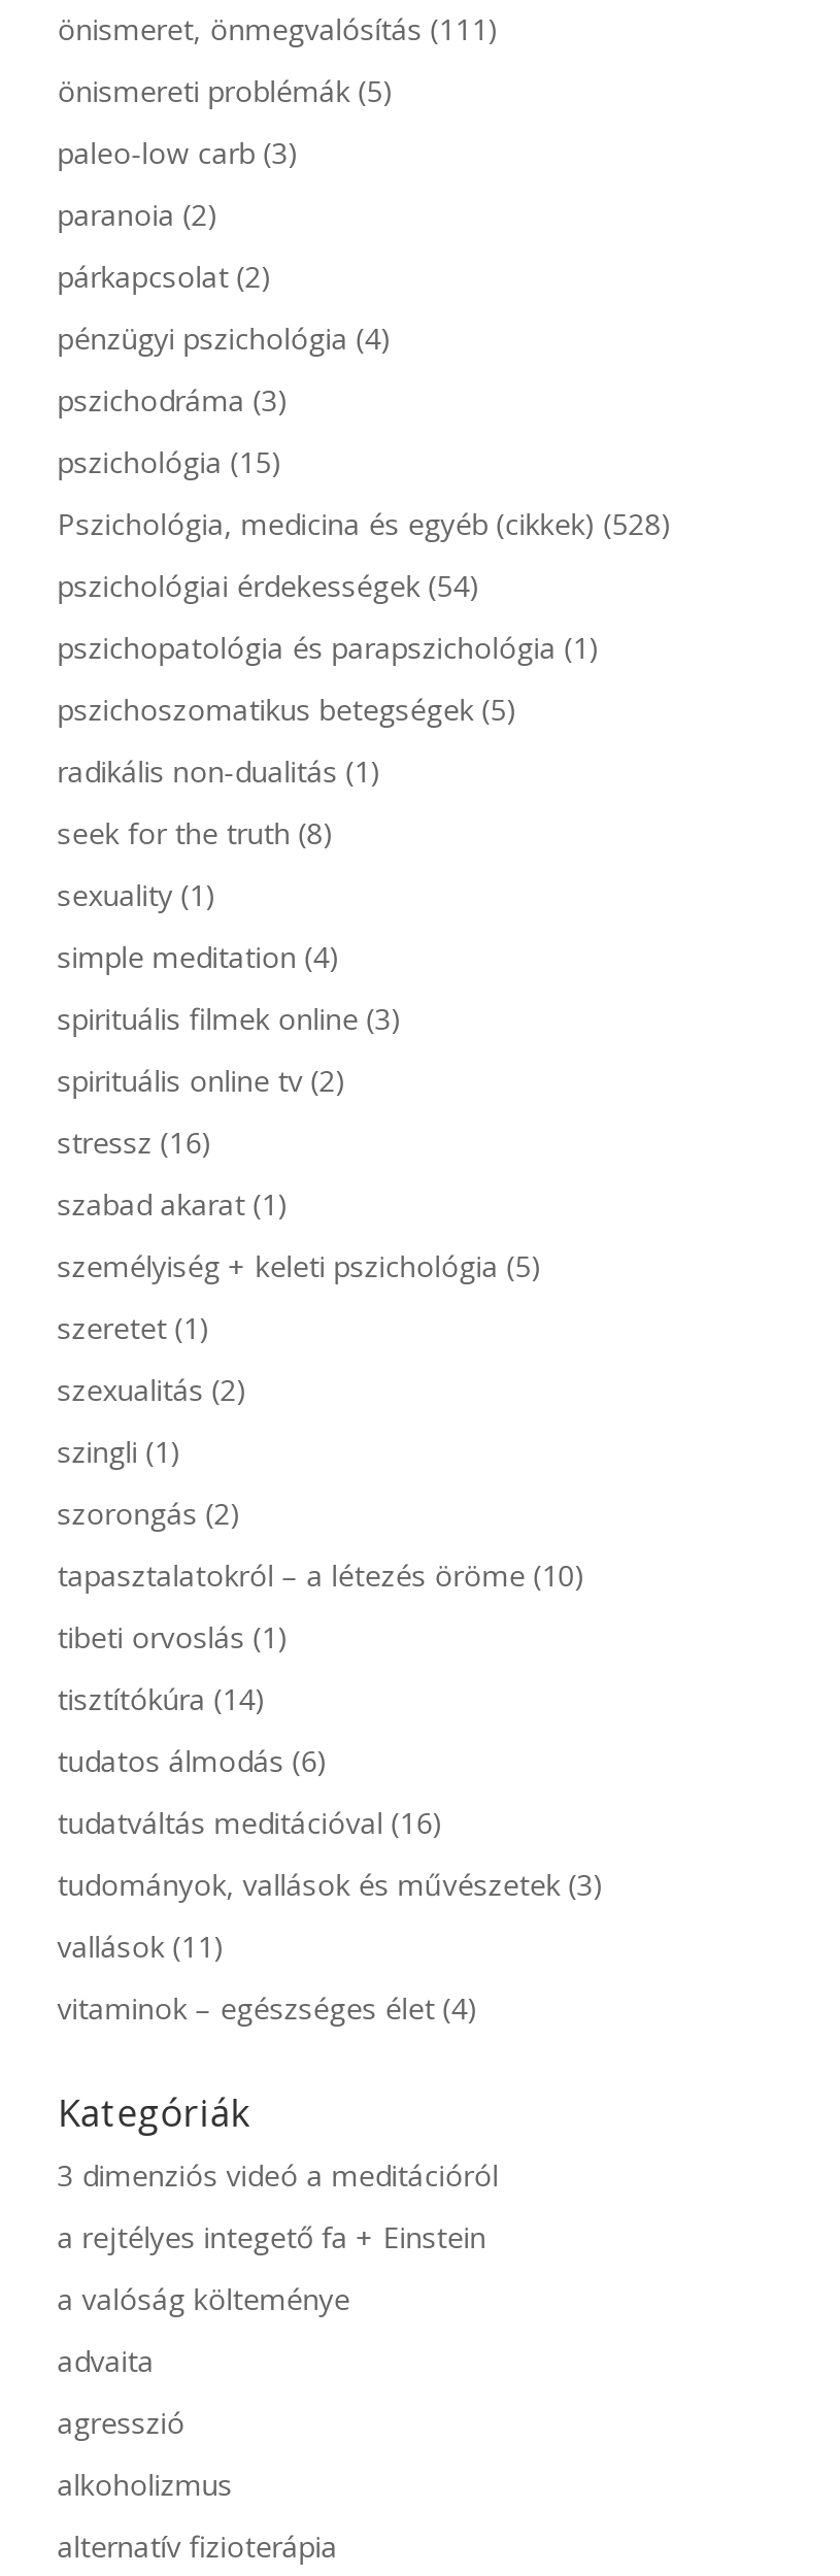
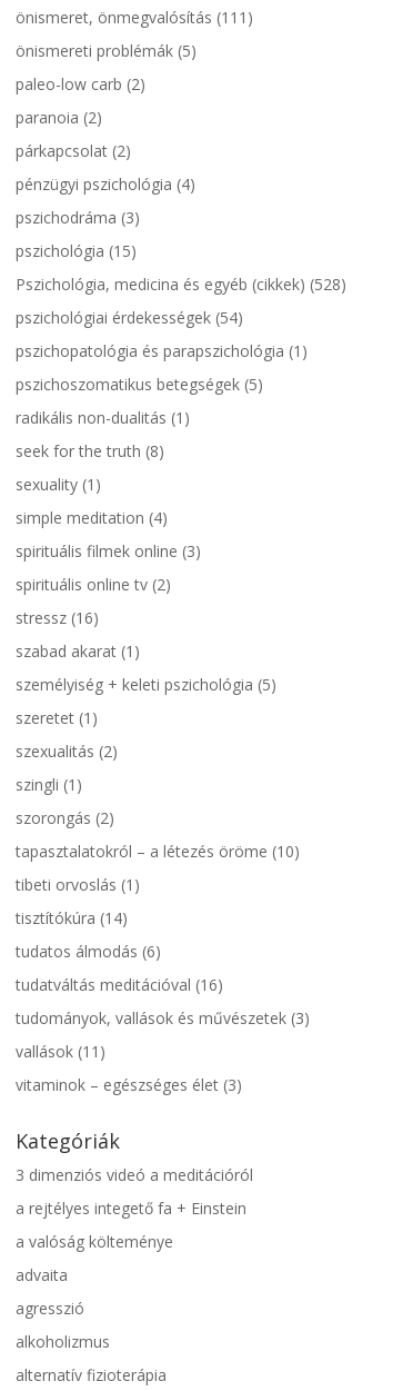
[57,133,298,172] paleo-low carb (3) -> [15,73,145,94] paleo-low carb (2)
[57,1988,478,2027] vitaminok – egészséges élet (4) -> [15,1074,242,1095] vitaminok – egészséges élet (3)

